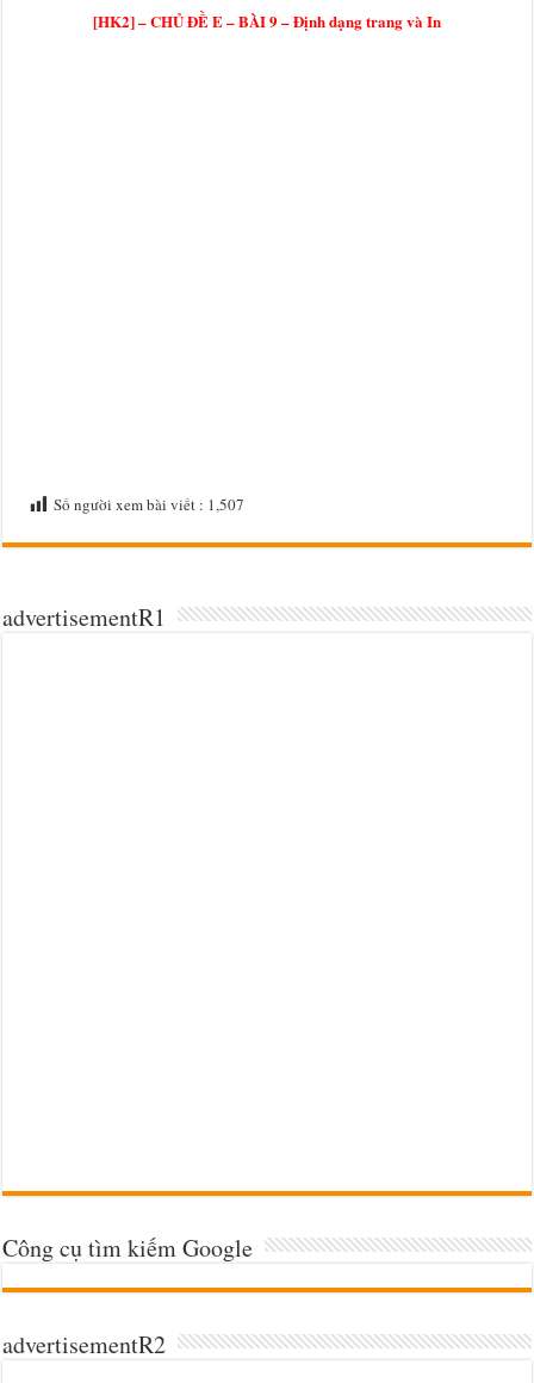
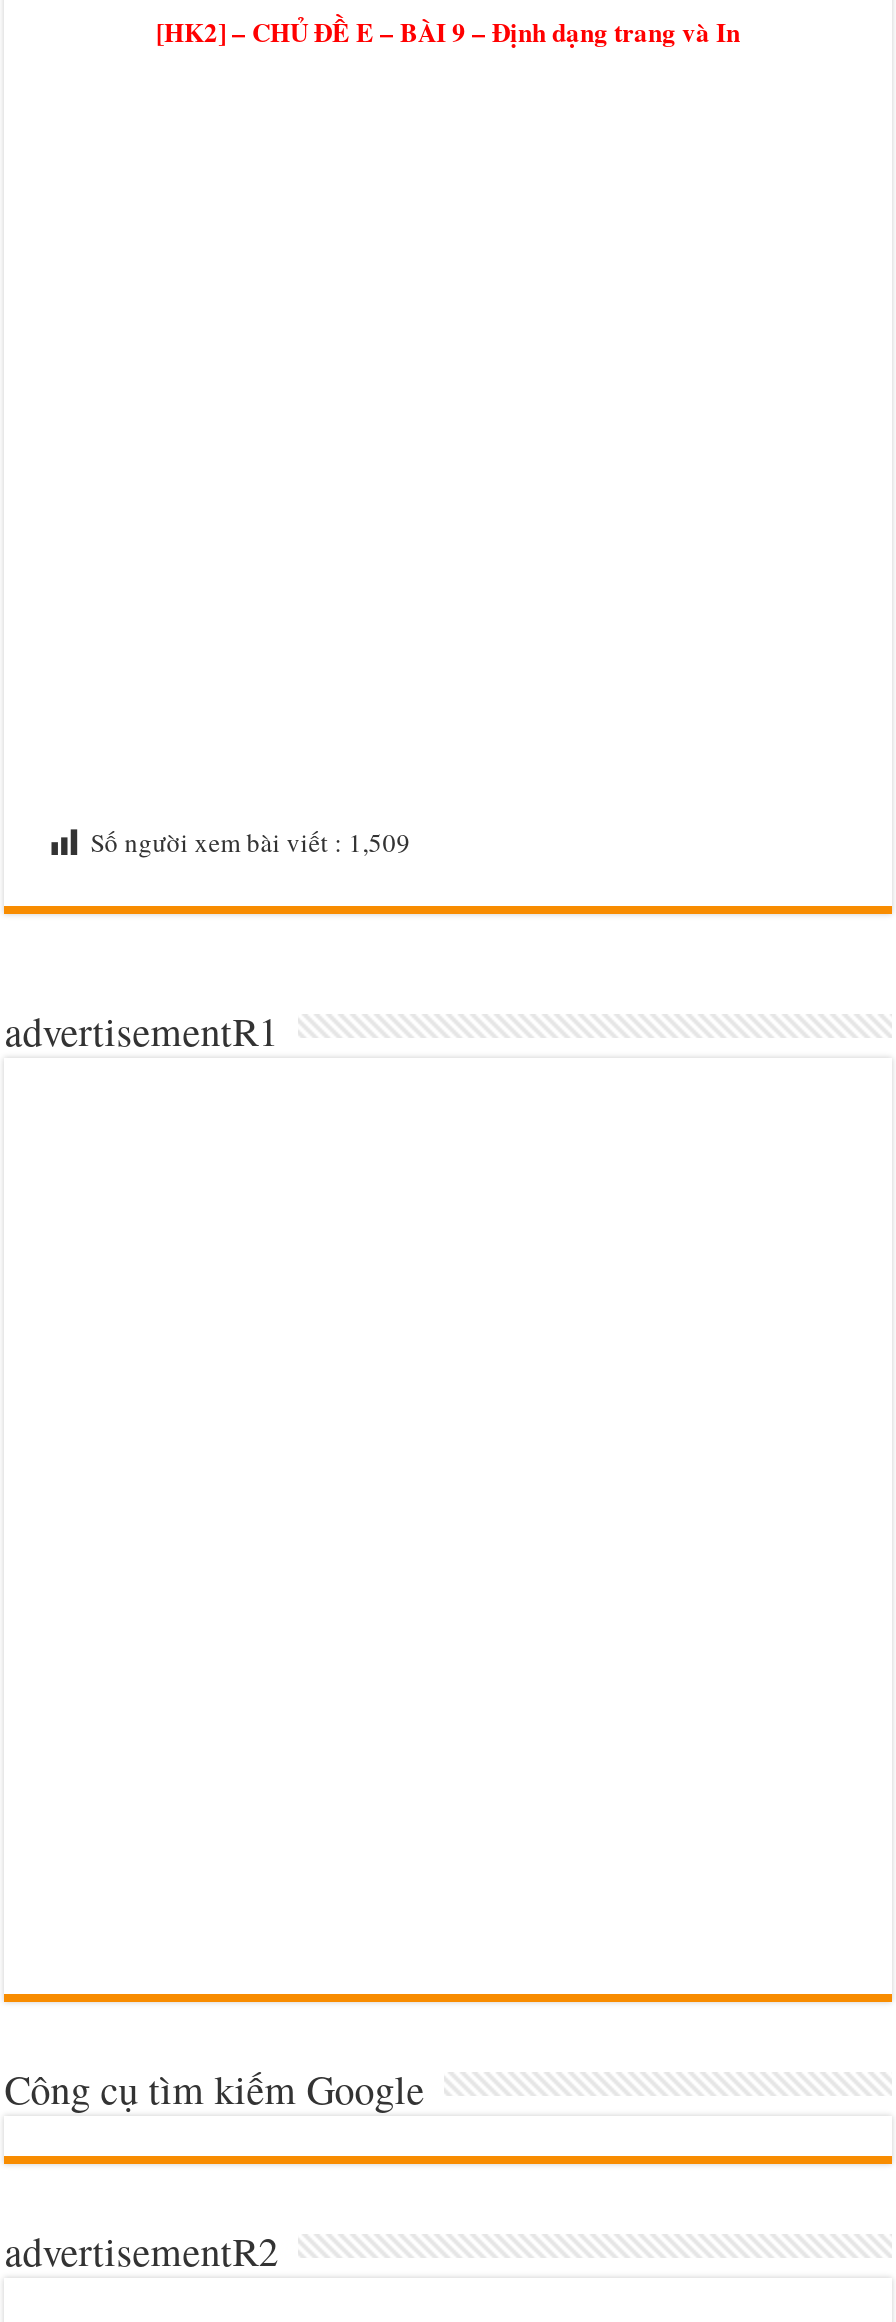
[54,494,245,515] Số người xem bài viết : 1,507 -> [90,824,410,860] Số người xem bài viết : 1,509

